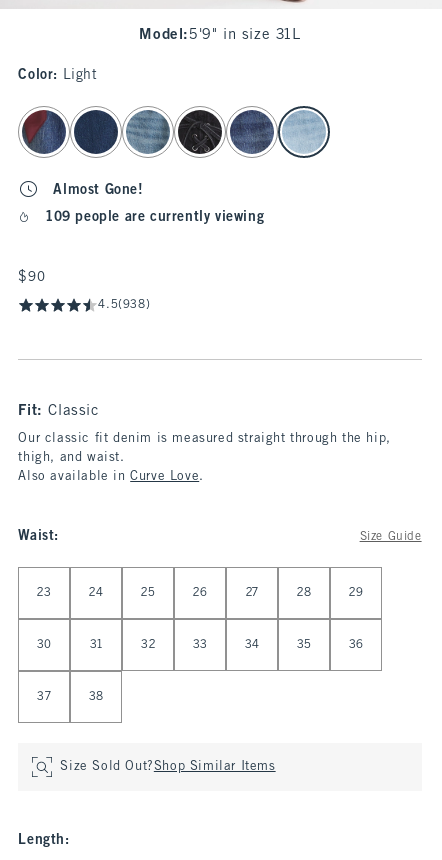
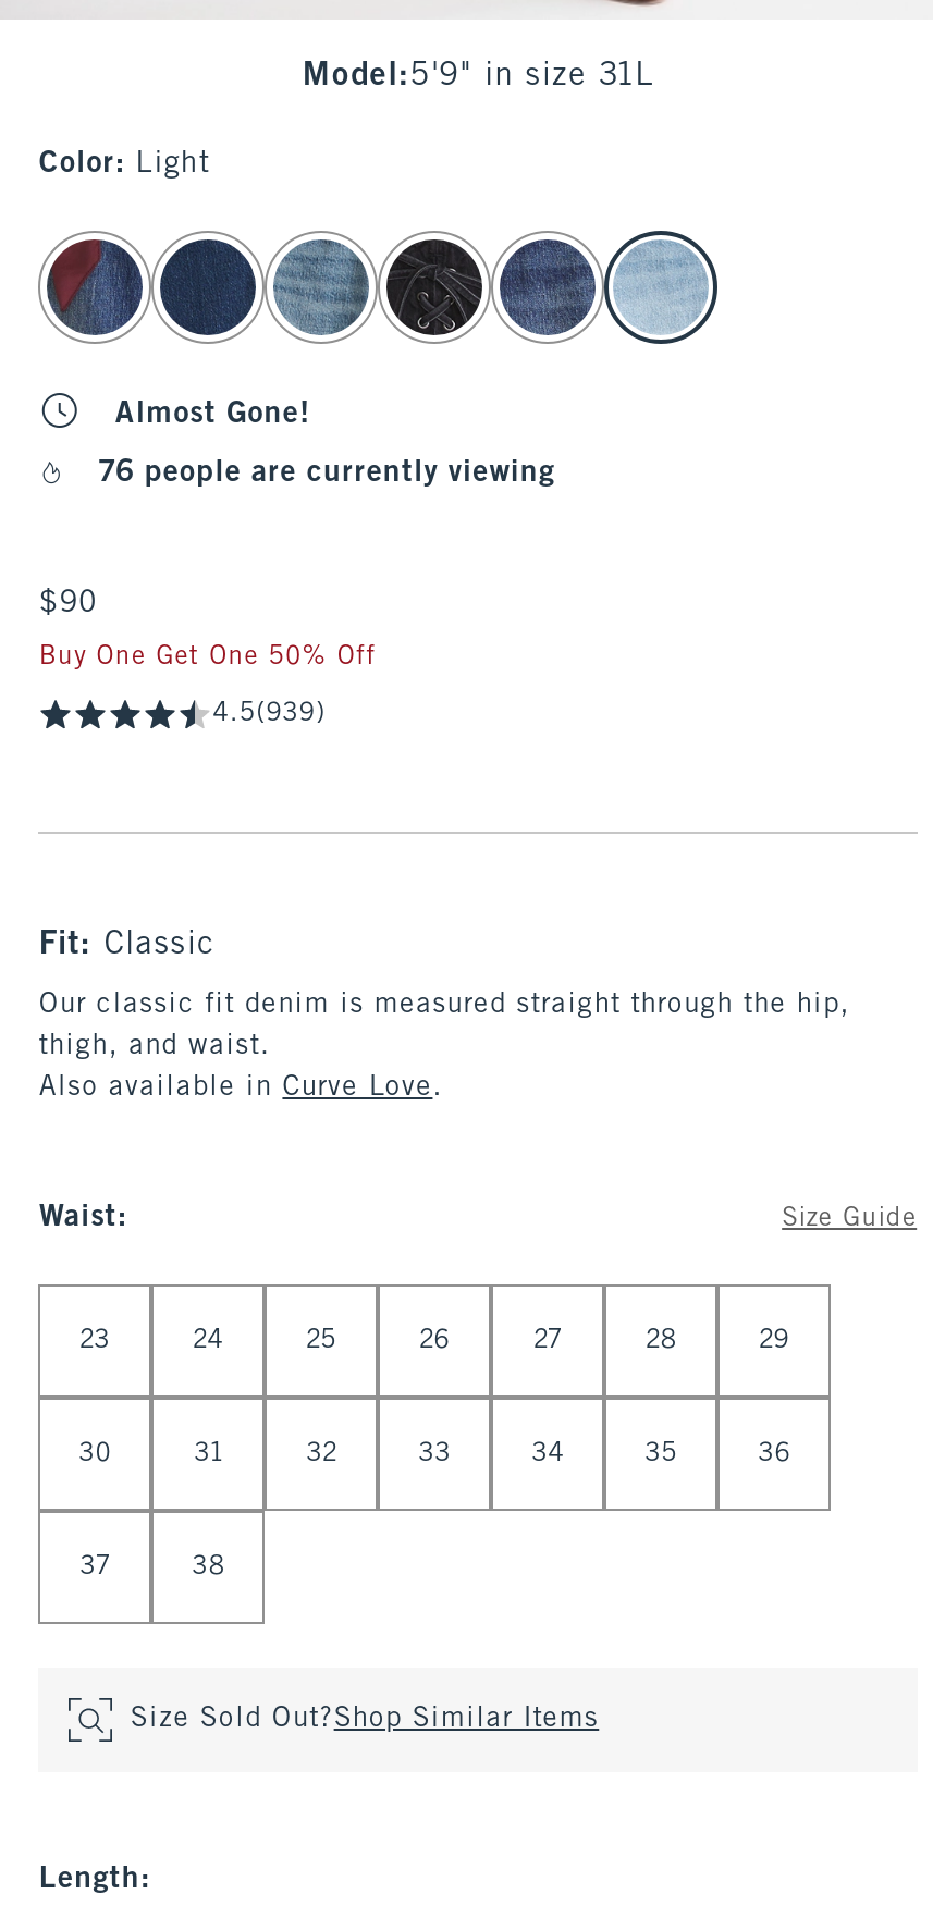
[46,211,264,224] 109 people are currently viewing -> [99,459,555,488] 76 people are currently viewing
[98,299,150,311] 4.5(938) -> [39,644,376,727] Buy One Get One 50% Off | 4.5(939)

